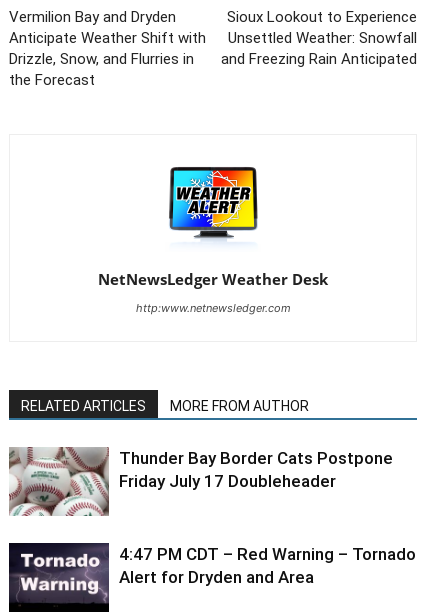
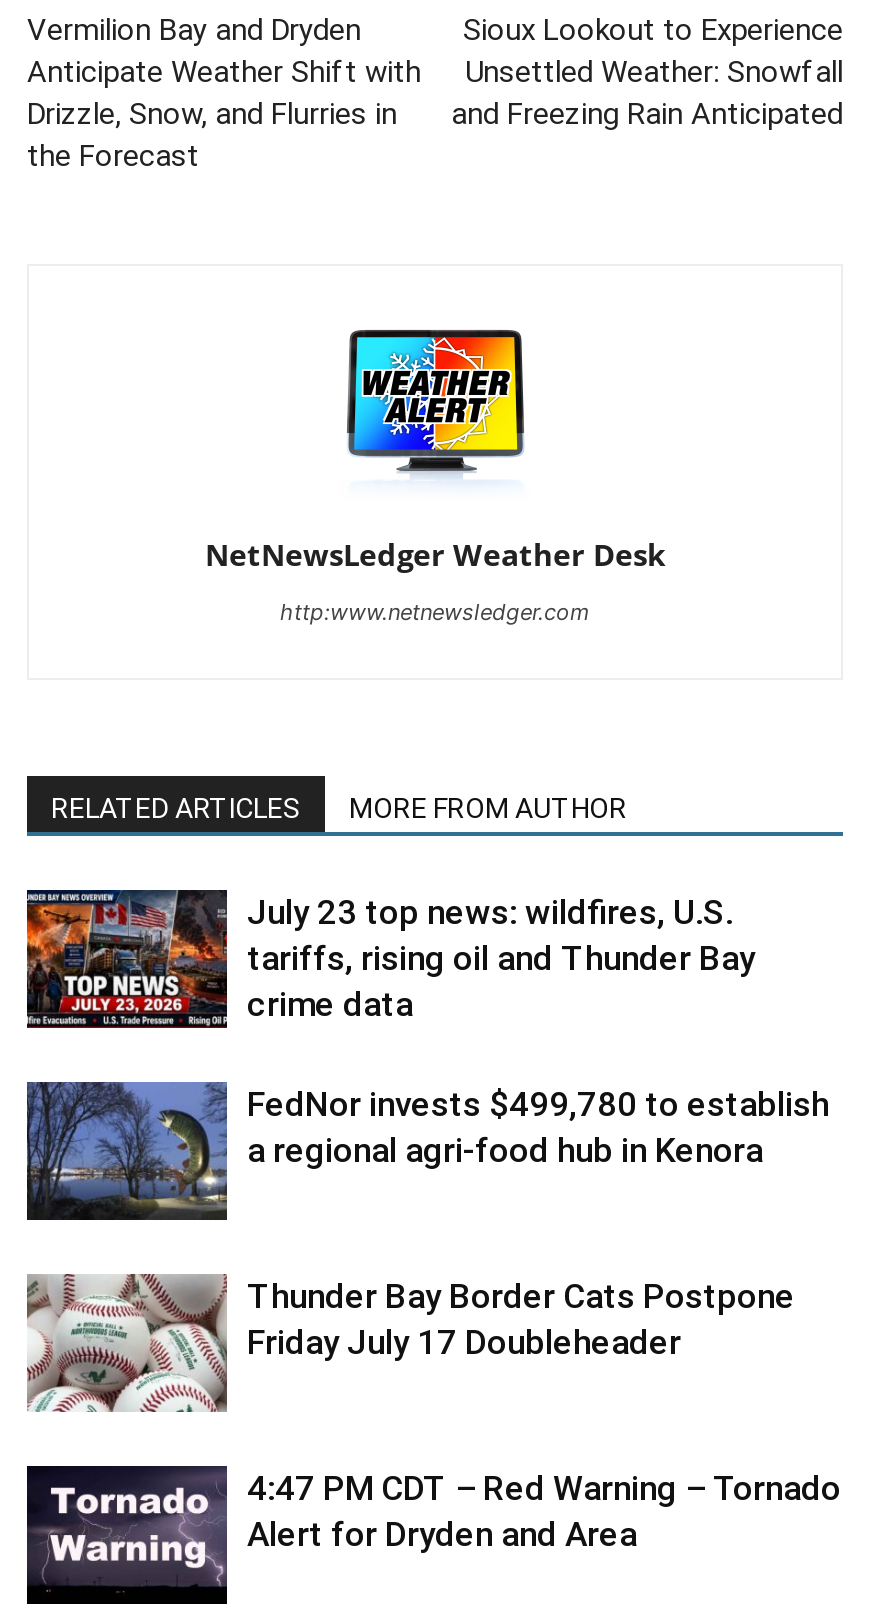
none -> [25,887,829,1171] [image] | July 23 top news: wildfires, U.S. | tariffs, rising oil and Thunder Bay | crime data | FedNor invests $499,780 to establish | a regional agri-food hub in Kenora
none -> [27,1081,227,1221] [image]

